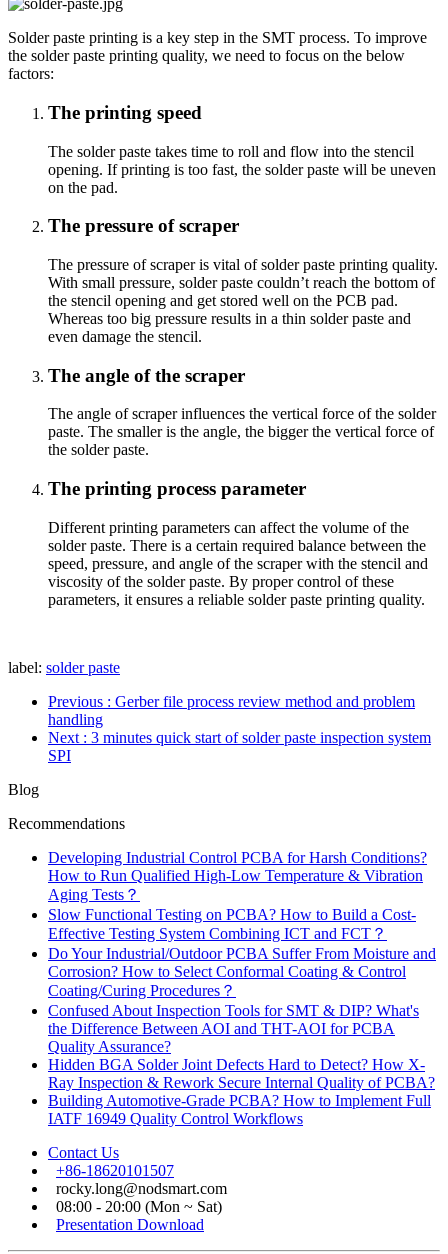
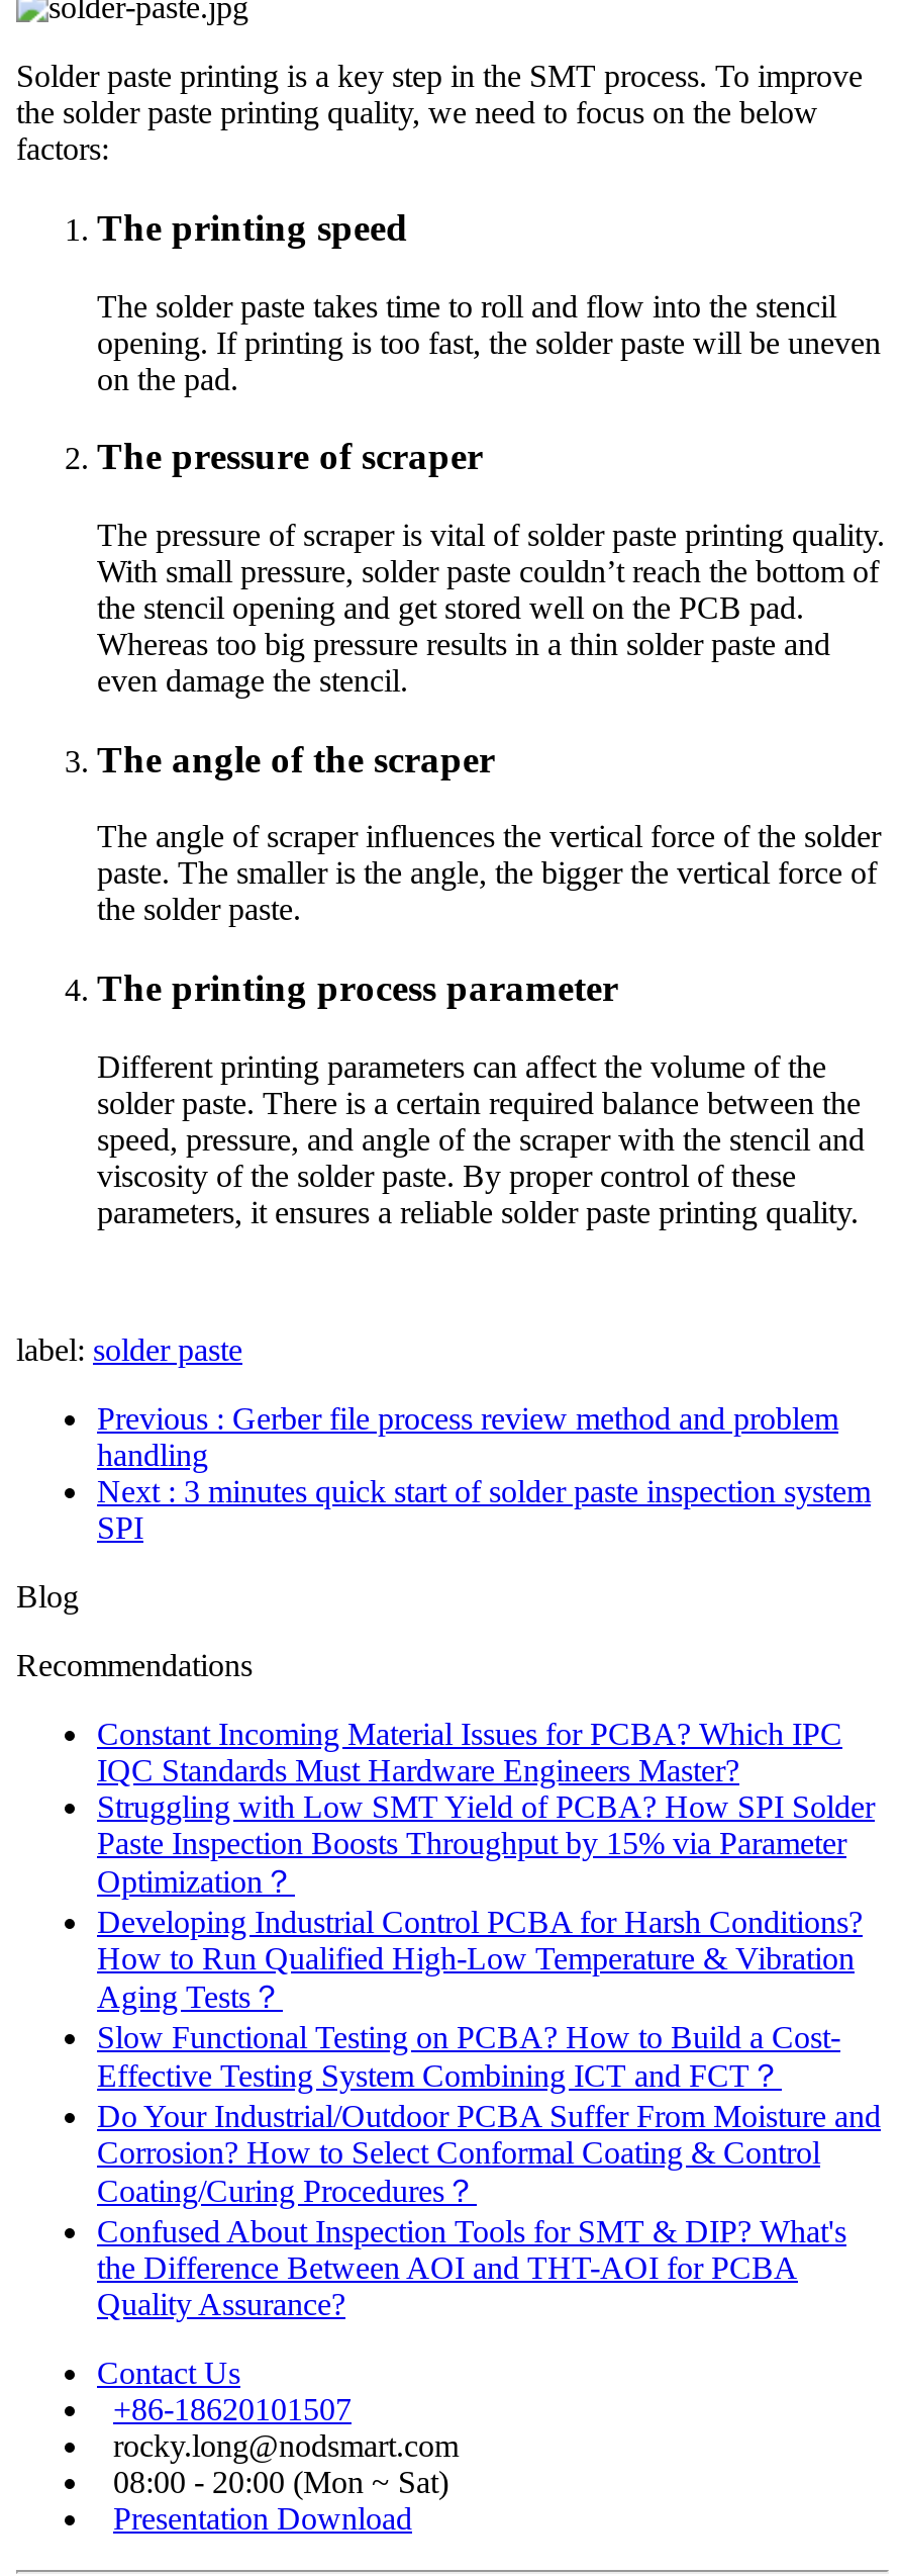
none -> [97,1716,875,1898] Constant Incoming Material Issues for PCBA? Which IPC | IQC Standards Must Hardware Engineers Master? | Struggling with Low SMT Yield of PCBA? How SPI Solder | Paste Inspection Boosts Throughput by 15% via Parameter | Optimization？
moved [48,849,436,1055] -> [97,1904,881,2321]: Developing Industrial Control PCBA for Harsh Conditions? | How to Run Qualified High-Low Temperature & Vibration | Aging Tests？ | ... | the Difference Between AOI and THT-AOI for PCBA | Quality Assurance?
[48,1056,435,1127] Hidden BGA Solder Joint Defects Hard to Detect? How X- | Ray Inspection & Rework Secure Internal Quality of PCBA? | Building Automotive-Grade PCBA? How to Implement Full | IATF 16949 Quality Control Workflows -> none

